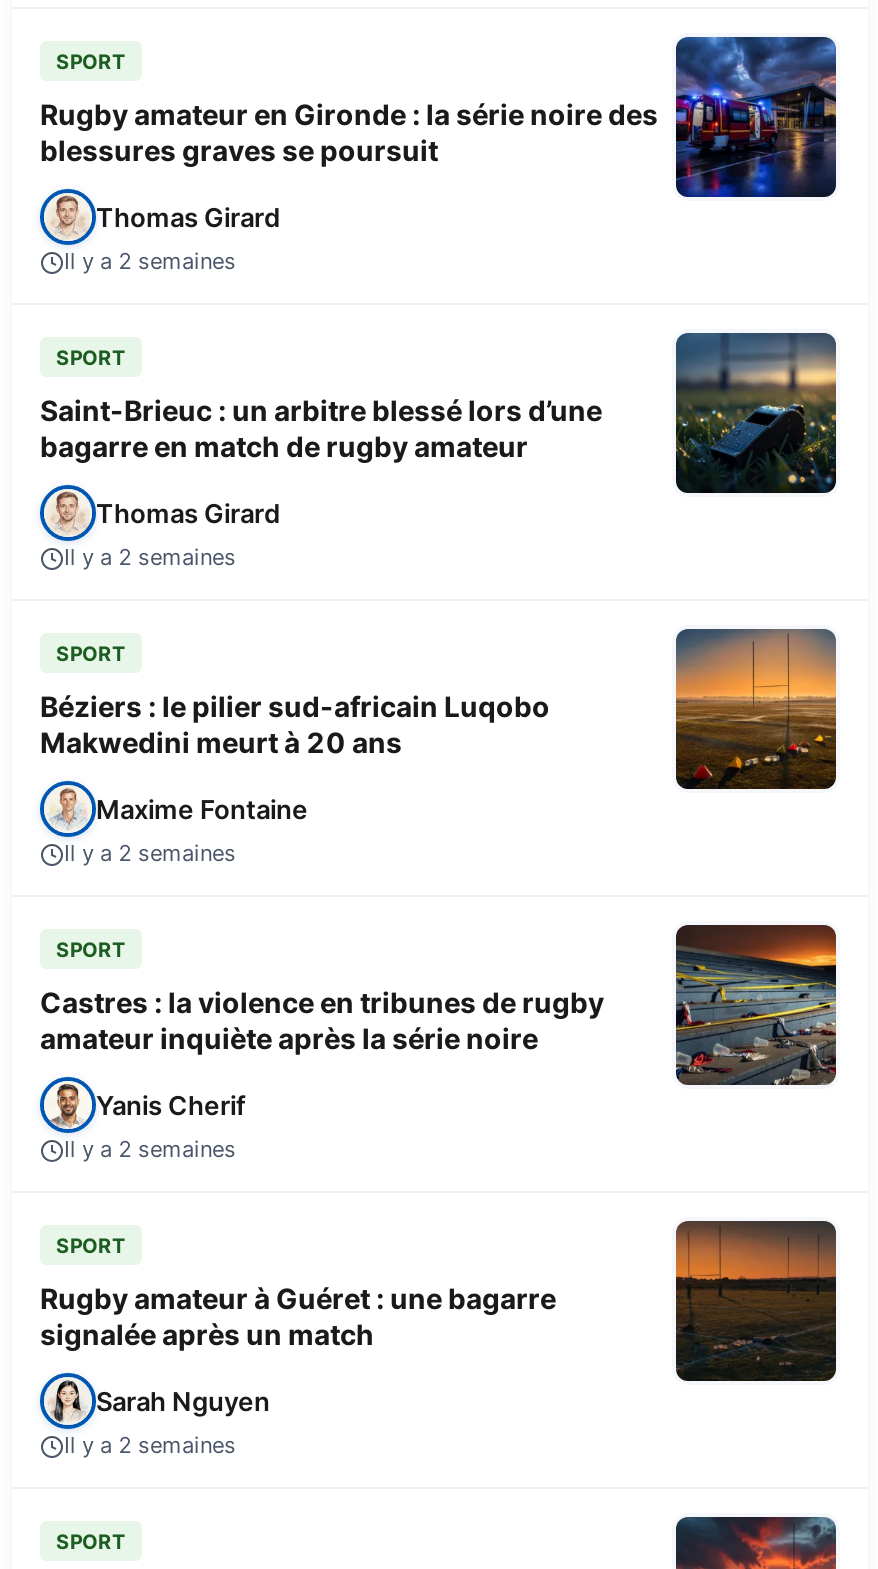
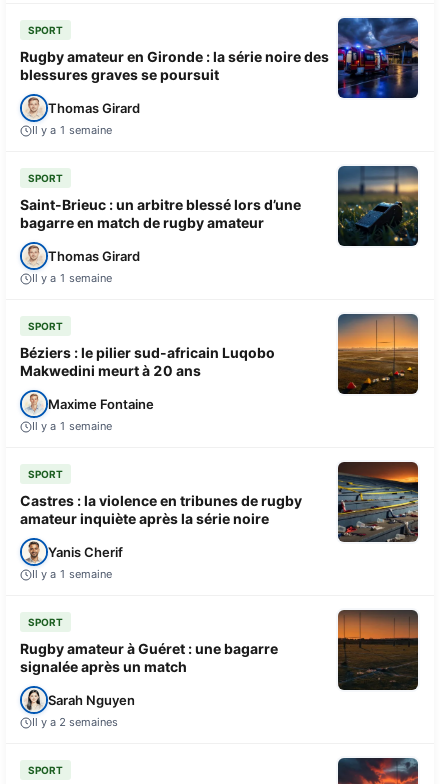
[64,247,236,275] Il y a 2 semaines -> [32,123,112,137] Il y a 1 semaine
[64,543,236,571] Il y a 2 semaines -> [32,271,112,285] Il y a 1 semaine
[64,839,236,867] Il y a 2 semaines -> [32,419,112,433] Il y a 1 semaine
[64,1135,236,1163] Il y a 2 semaines -> [32,567,112,581] Il y a 1 semaine

